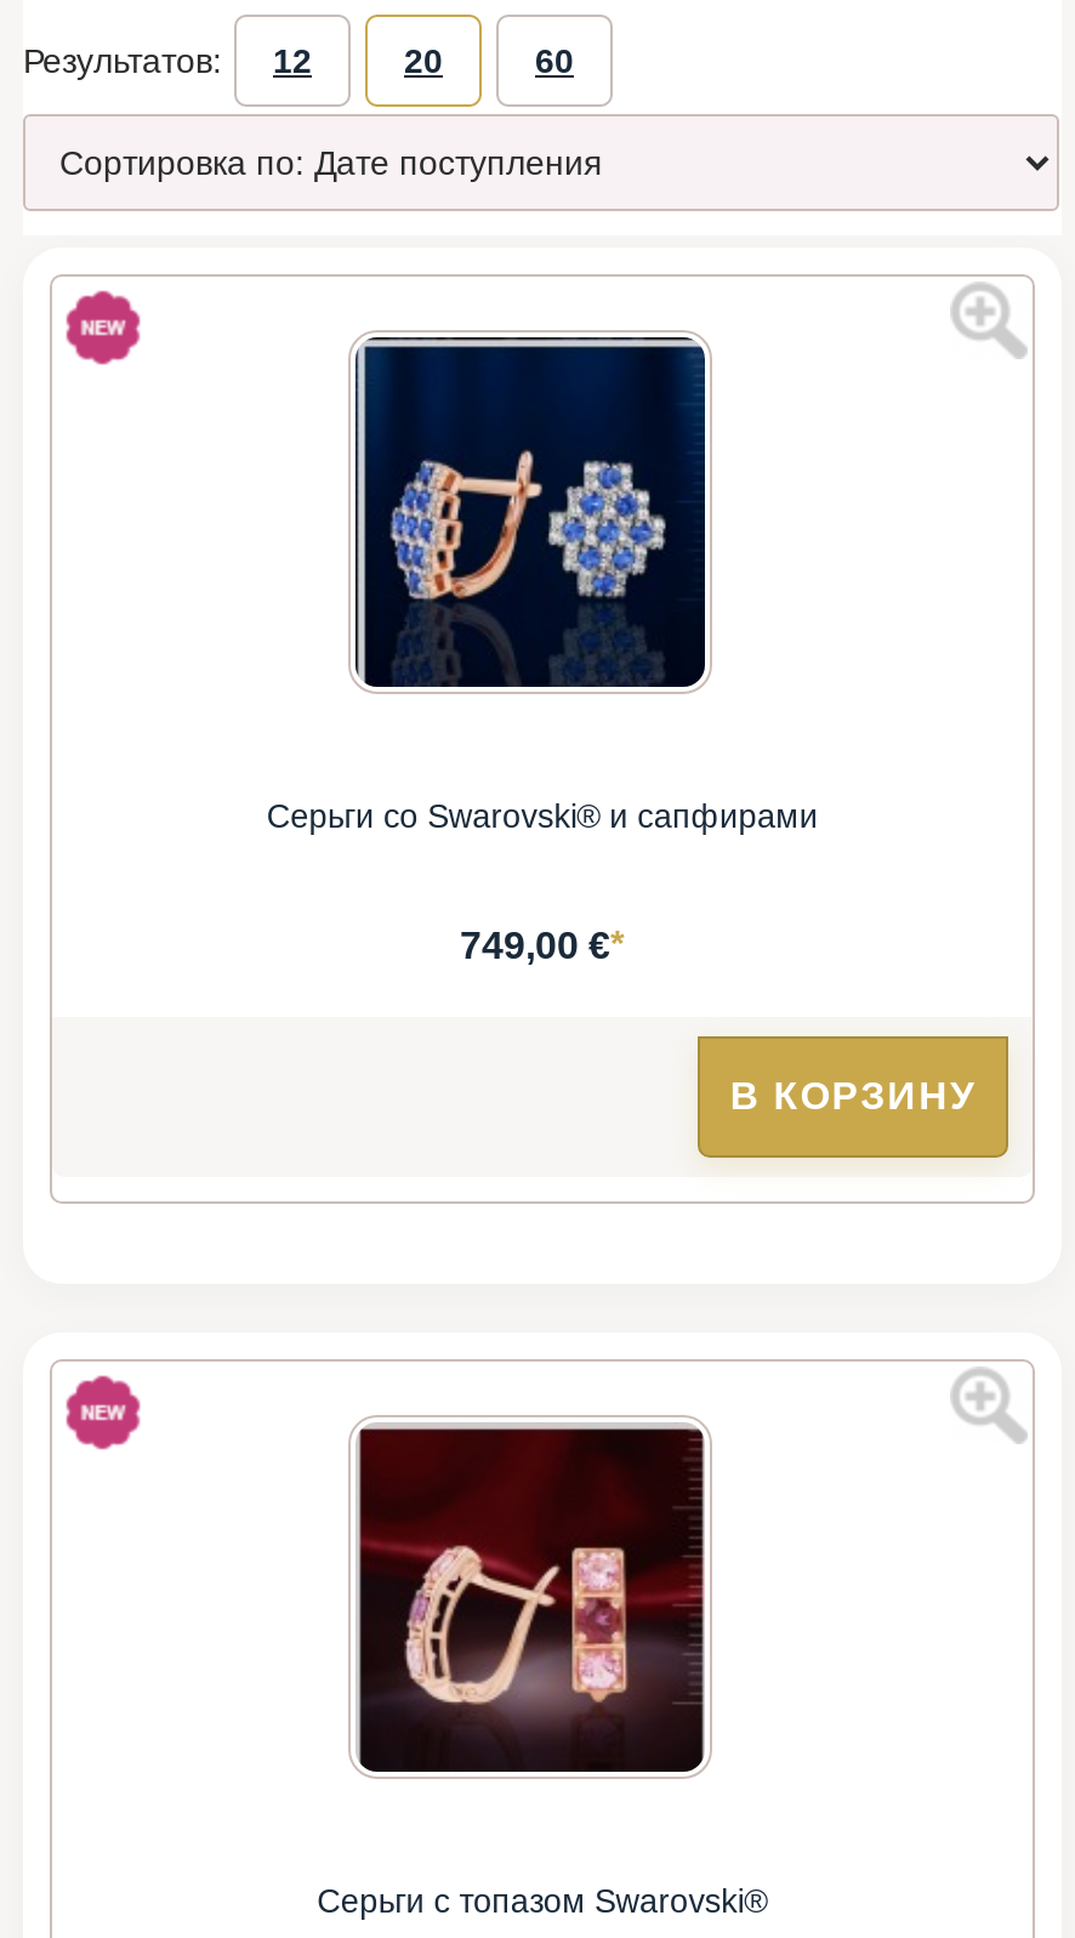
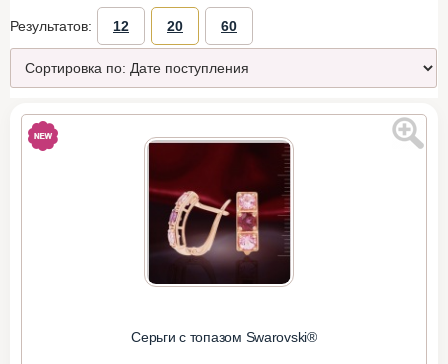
[356,337,707,687] [image] -> none
[266,798,818,965] Серьги со Swarovski® и сапфирами | 749,00 €* -> none
[730,1075,977,1117] В КОРЗИНУ -> none

